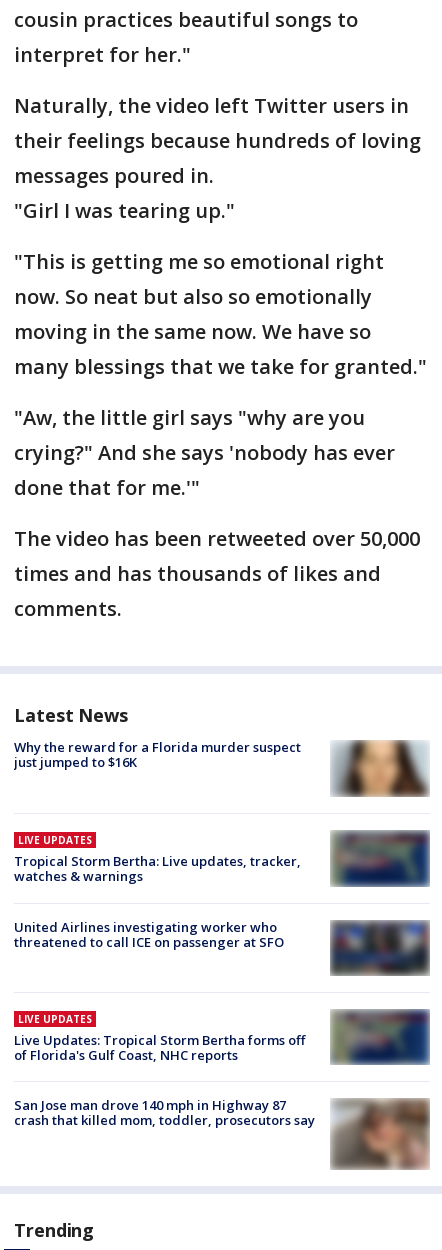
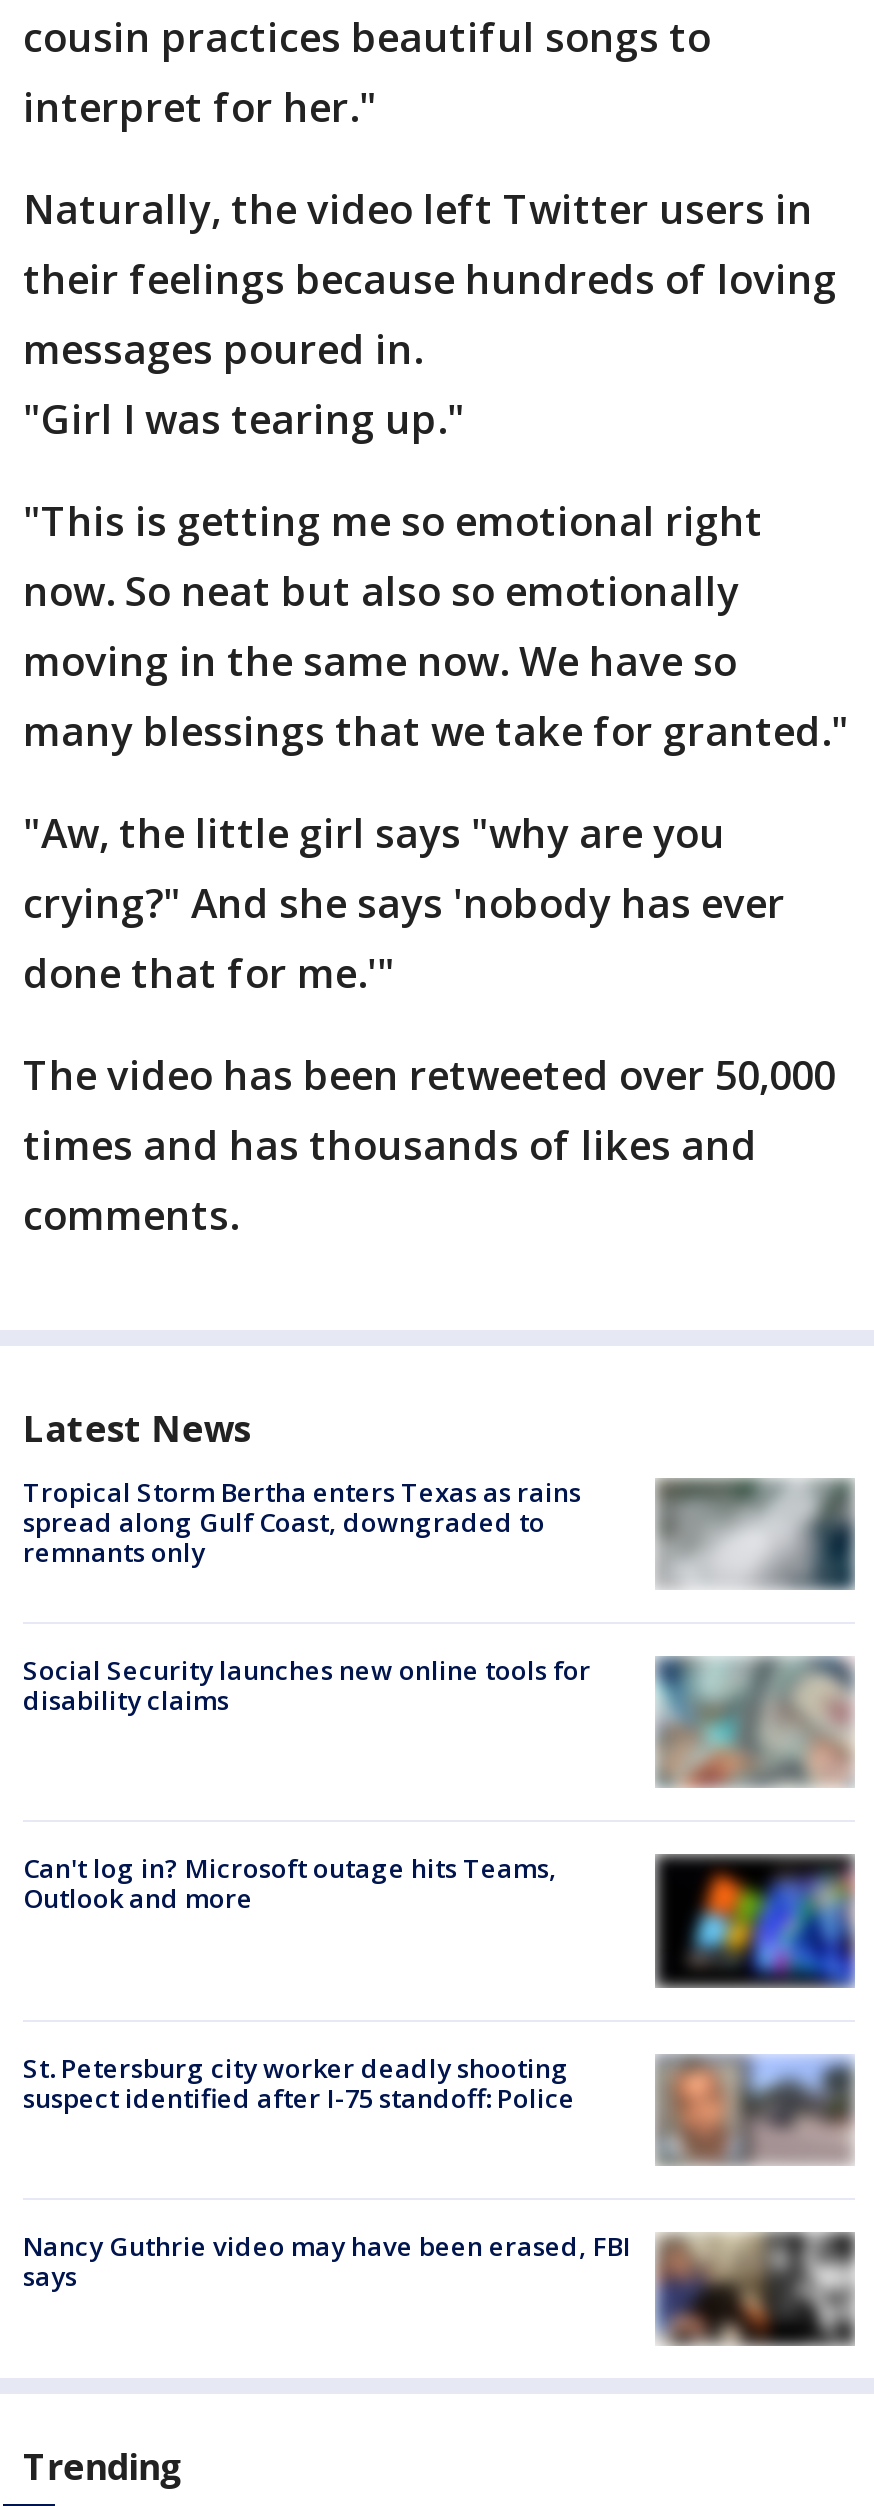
[14,738,429,798] [image] | Why the reward for a Florida murder suspect | just jumped to $16K -> [23,1474,855,1592] [image] | Tropical Storm Bertha enters Texas as rains | spread along Gulf Coast, downgraded to | remnants only
[14,830,431,891] [image] | LIVE UPDATES | Tropical Storm Bertha: Live updates, tracker, | watches & warnings -> [23,1652,855,1790] [image] | Social Security launches new online tools for | disability claims
[14,918,284,951] United Airlines investigating worker who | threatened to call ICE on passenger at SFO -> [23,1851,557,1917] Can't log in? Microsoft outage hits Teams, | Outlook and more
[330,919,430,991] [image] -> [653,1846,857,1990] [image]
[14,1008,431,1080] [image] | LIVE UPDATES | Live Updates: Tropical Storm Bertha forms off | of Florida's Gulf Coast, NHC reports -> [23,2024,855,2166] [image] | St. Petersburg city worker deadly shooting | suspect identified after I-75 standoff: Police
[14,1096,431,1170] [image] | San Jose man drove 140 mph in Highway 87 | crash that killed mom, toddler, prosecutors say -> [23,2202,855,2346] [image] | Nancy Guthrie video may have been erased, FBI | says

